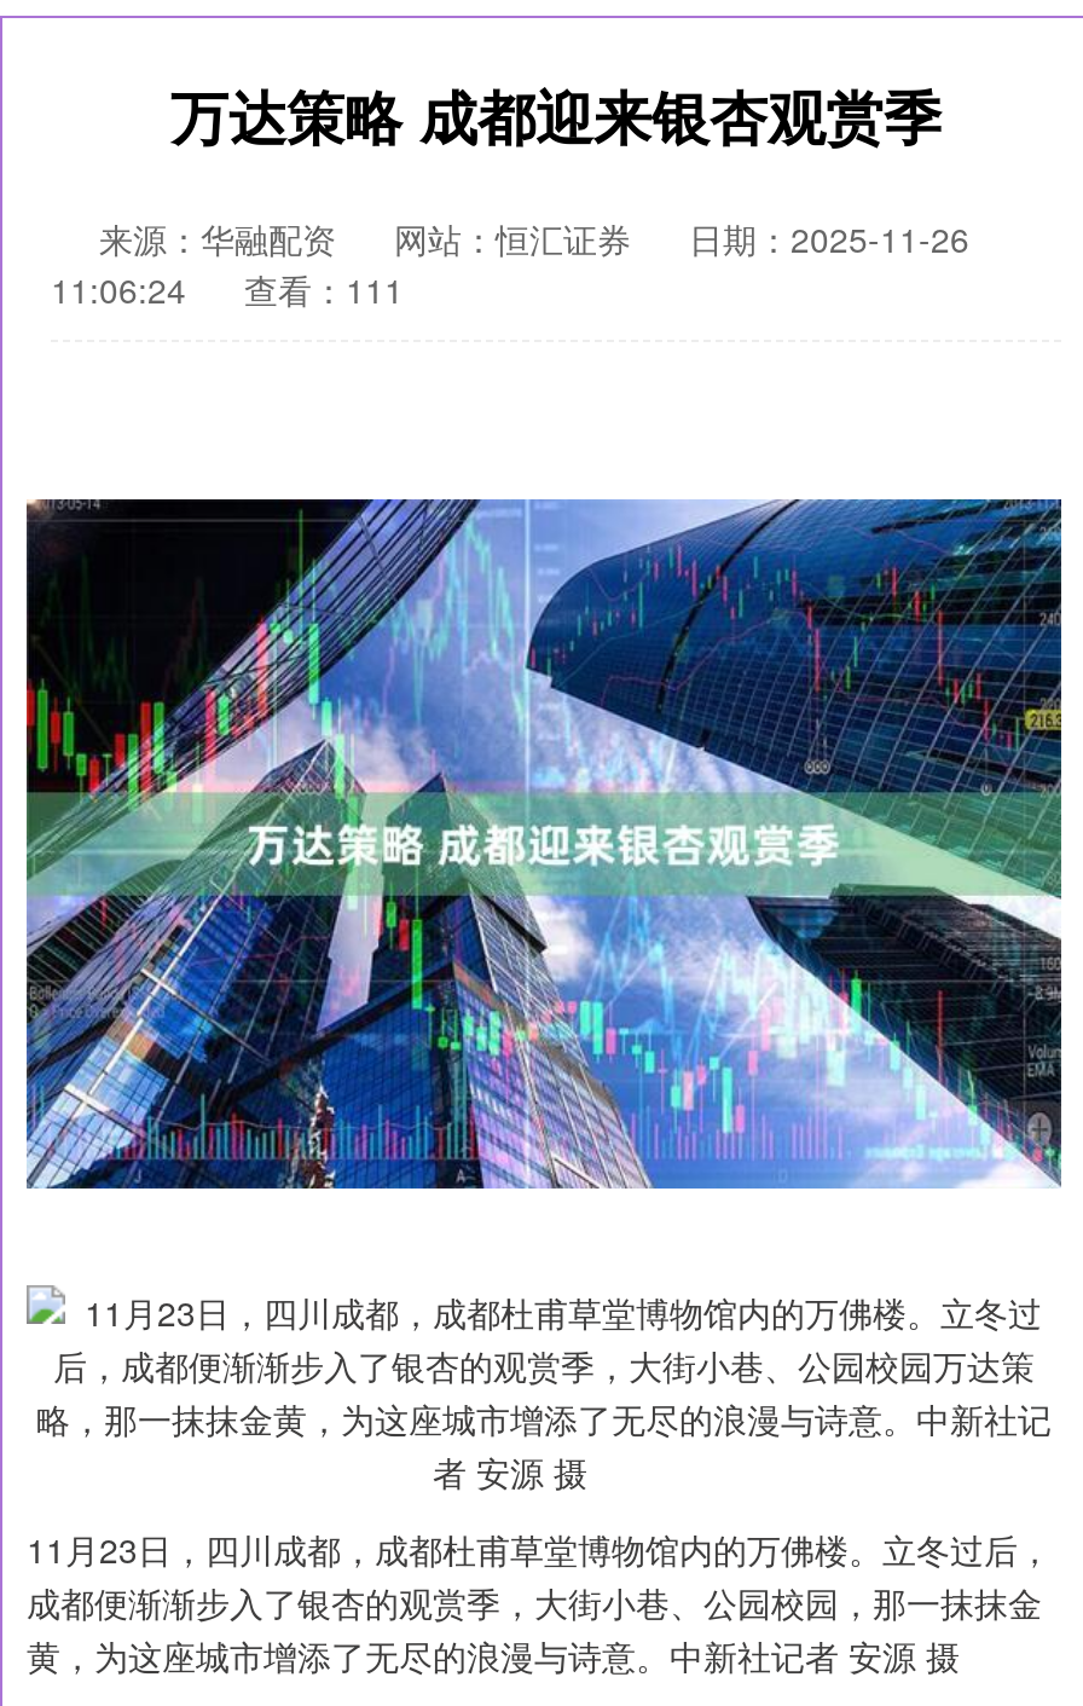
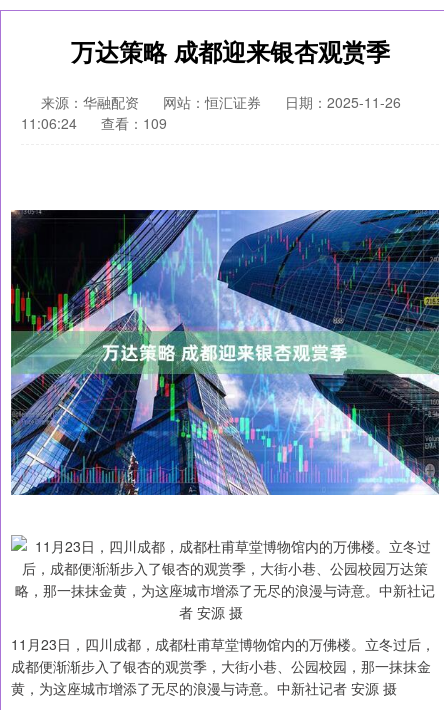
[51,265,404,313] 11:06:24 查看：111 -> [21,113,167,133] 11:06:24 查看：109

